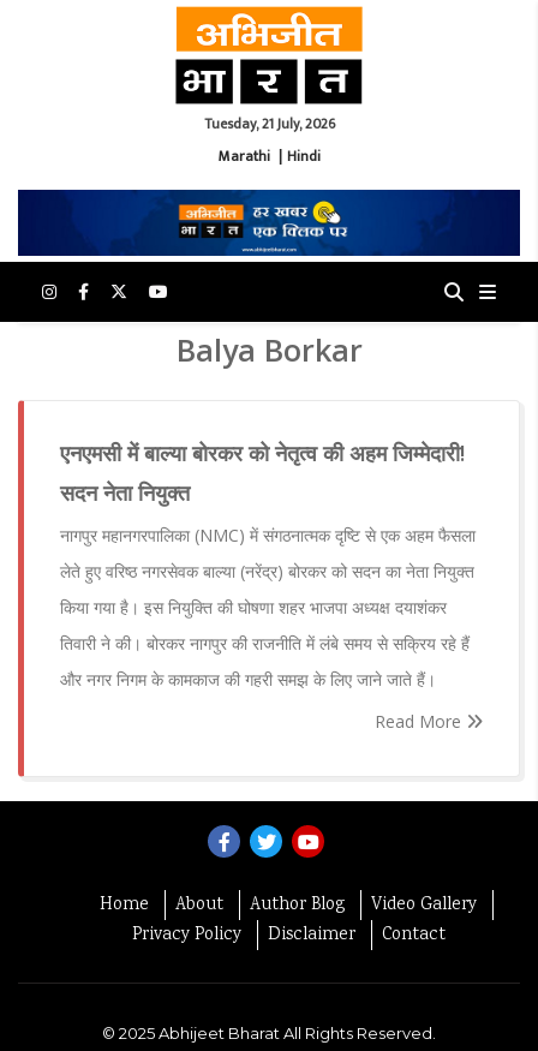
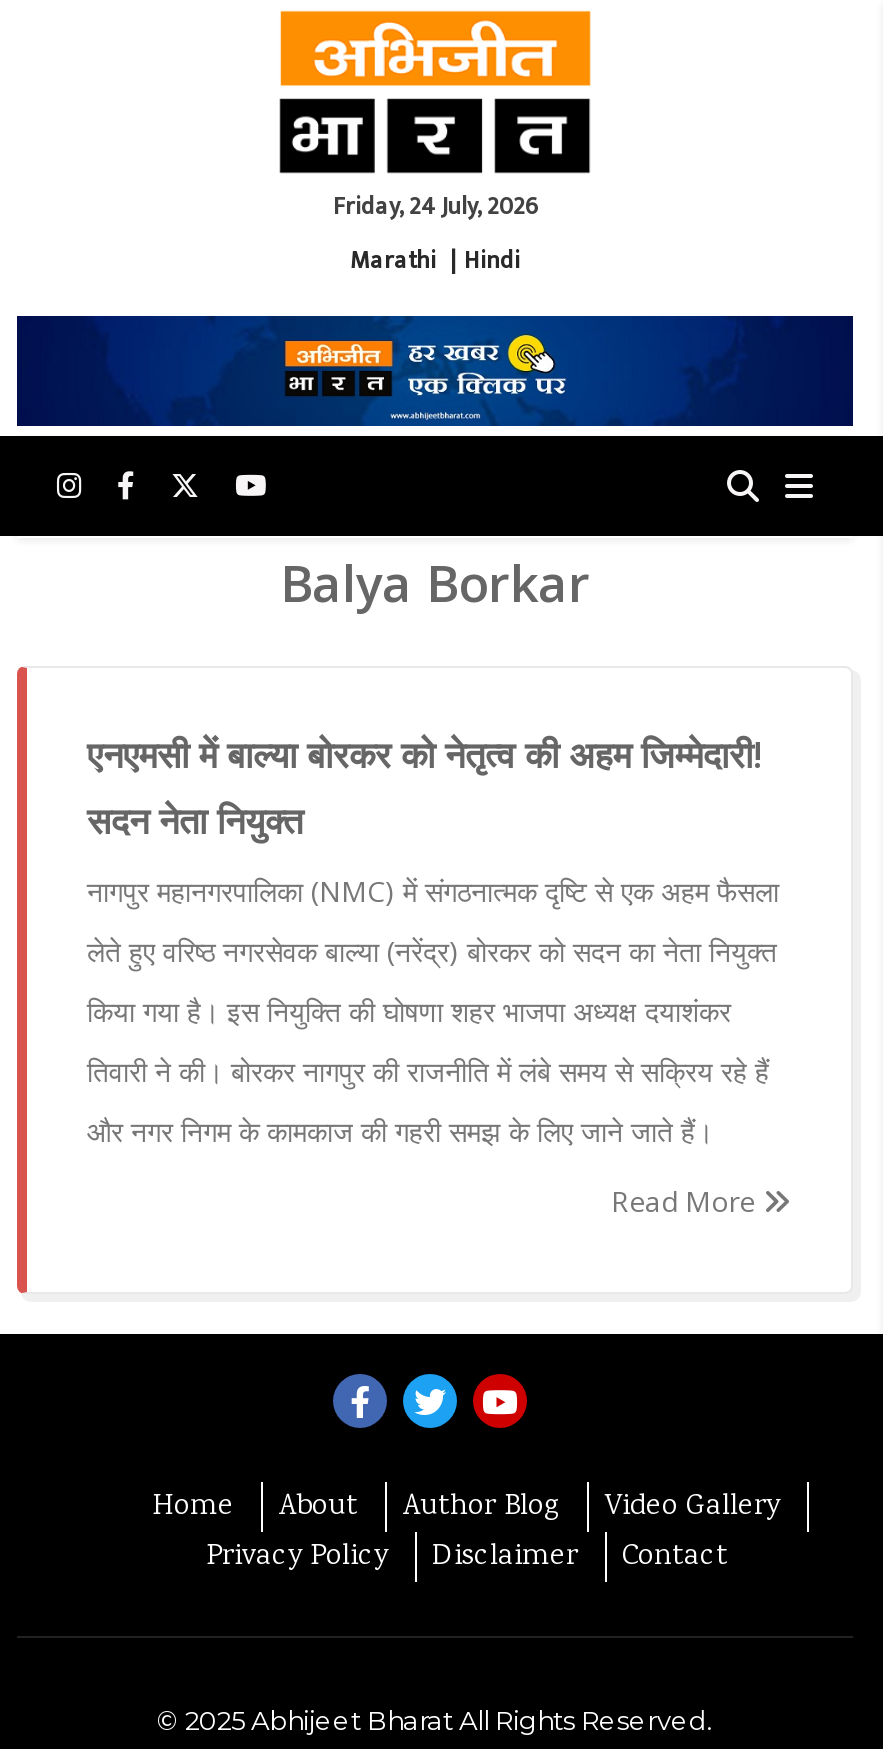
[204,112,334,136] Tuesday, 21 July, 2026 -> [333,186,537,226] Friday, 24 July, 2026

